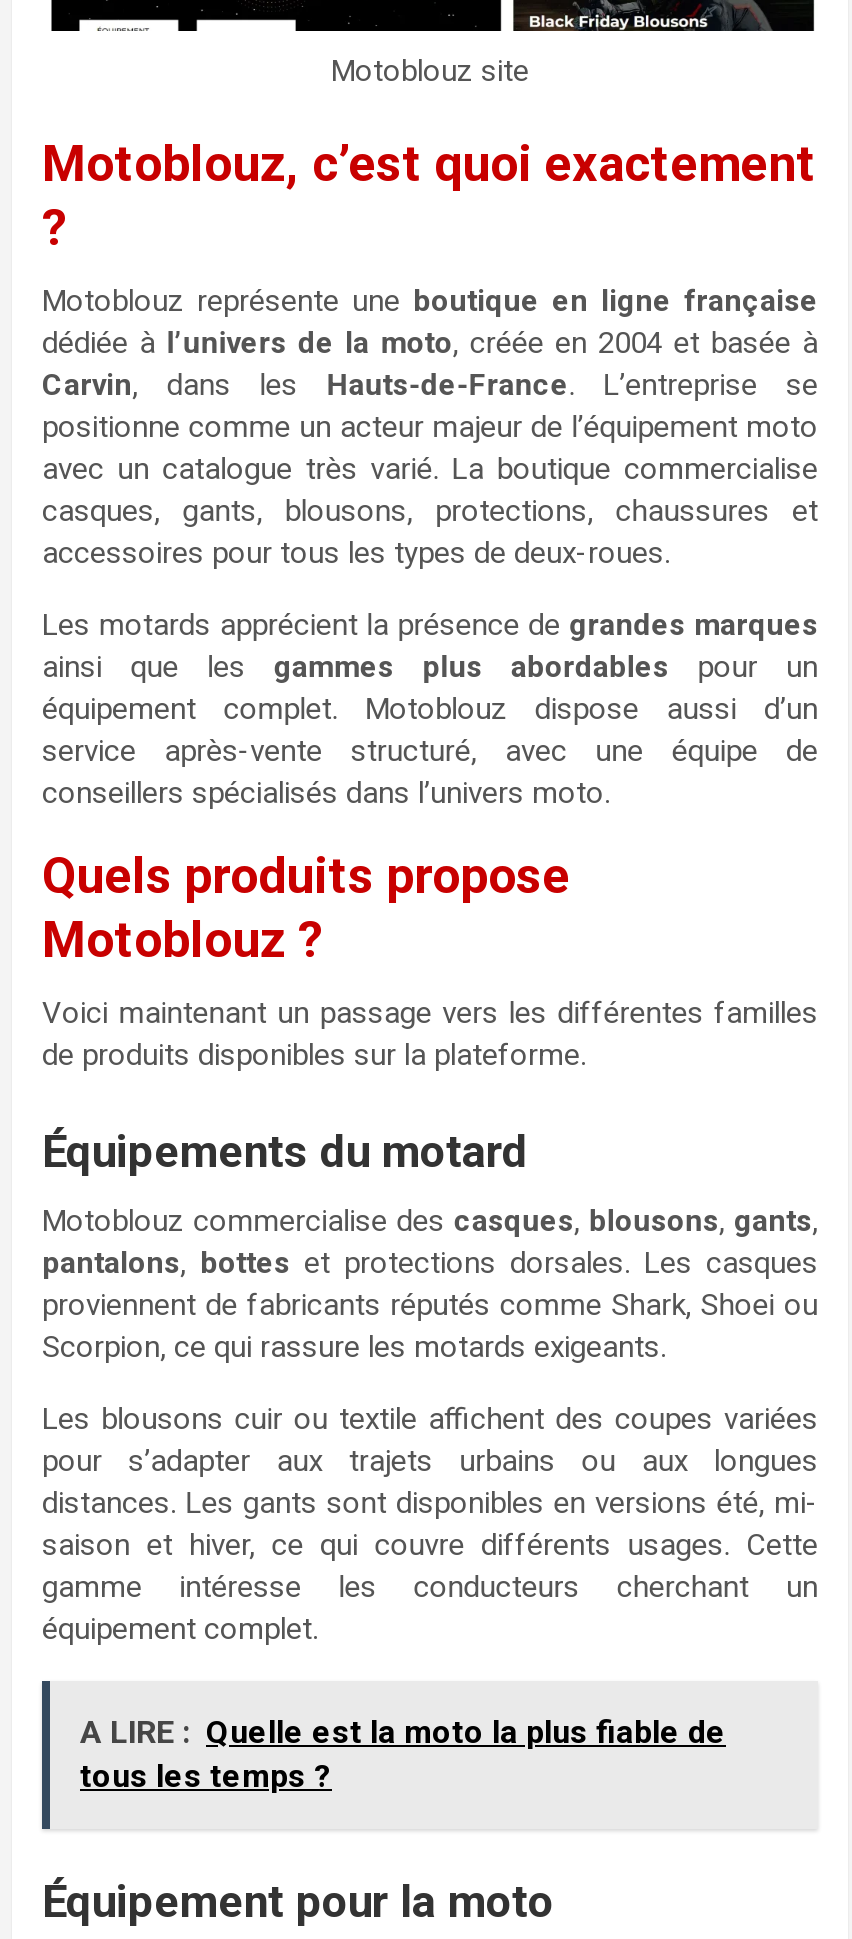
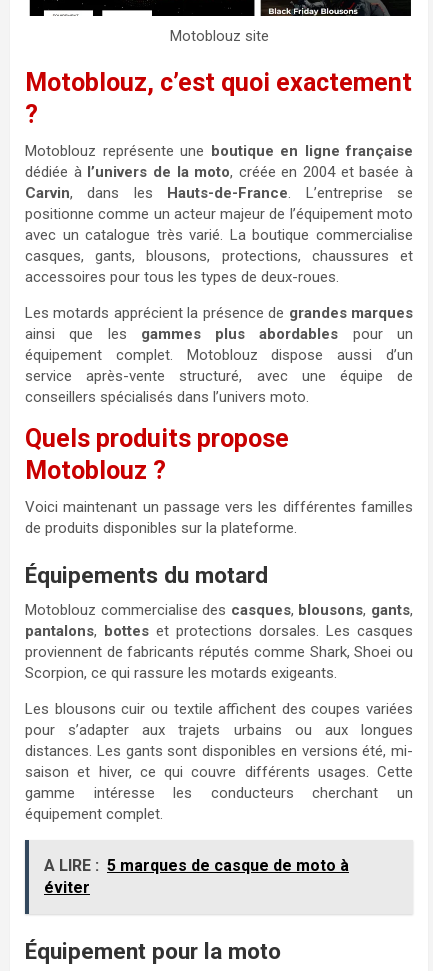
[80,1712,726,1794] A LIRE : Quelle est la moto la plus fiable de | tous les temps ? -> [44,856,349,897] A LIRE : 5 marques de casque de moto à | éviter

